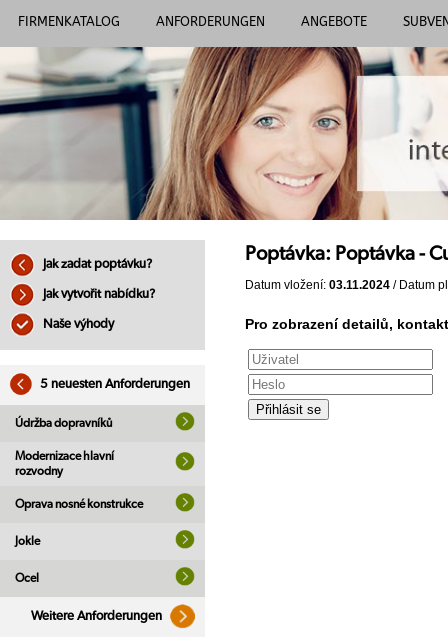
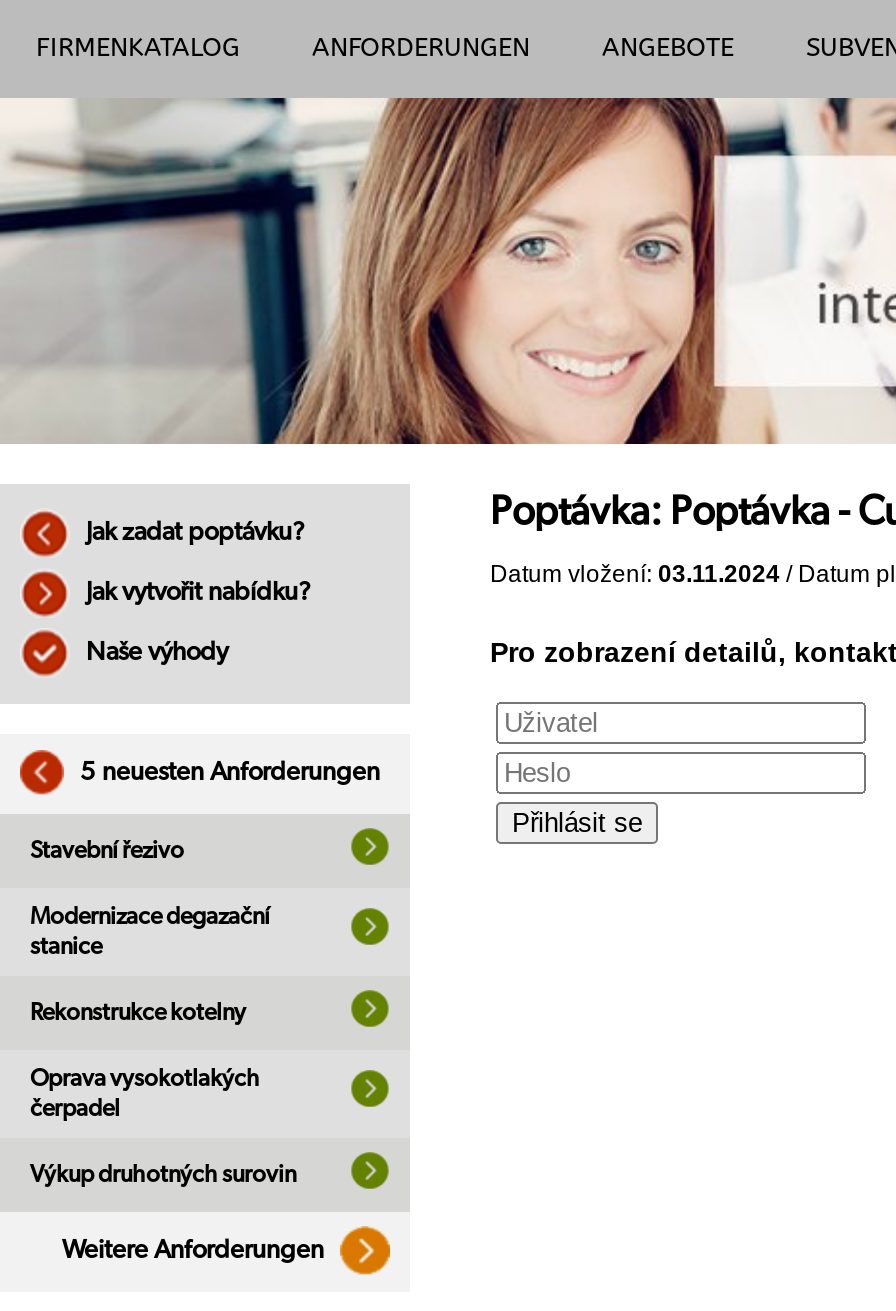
[15,417,112,429] Údržba dopravníků -> [30,838,184,862] Stavební řezivo
[15,450,114,477] Modernizace hlavní | rozvodny -> [30,904,270,958] Modernizace degazační | stanice
[15,498,143,510] Oprava nosné konstrukce -> [30,1000,246,1024] Rekonstrukce kotelny
[15,535,40,547] Jokle -> [30,1066,260,1120] Oprava vysokotlakých | čerpadel
[15,572,39,584] Ocel -> [30,1162,296,1186] Výkup druhotných surovin

